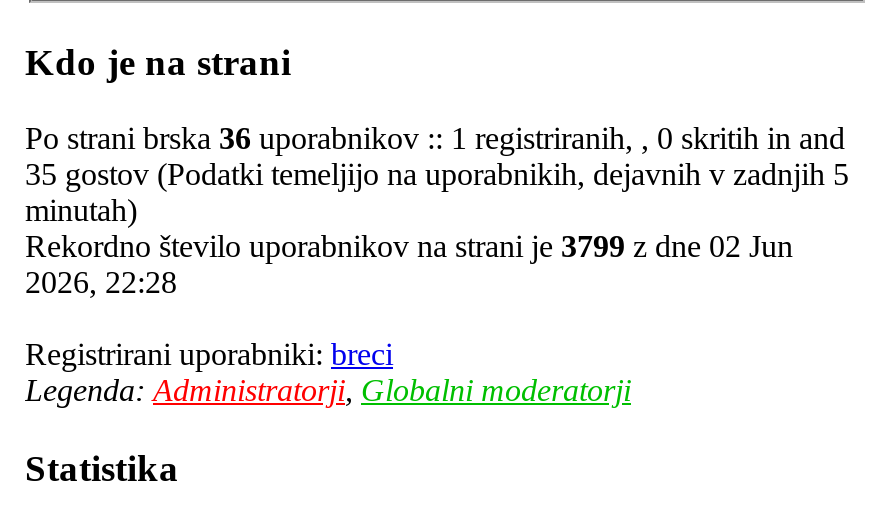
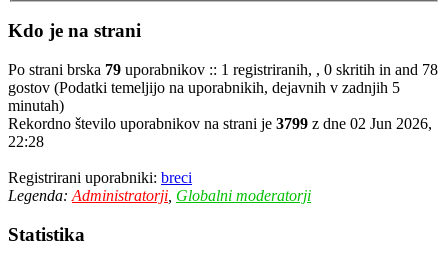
[25,122,849,192] Po strani brska 36 uporabnikov :: 1 registriranih, , 0 skritih in and | 35 gostov (Podatki temeljijo na uporabnikih, dejavnih v zadnjih 5 -> [8,61,438,96] Po strani brska 79 uporabnikov :: 1 registriranih, , 0 skritih in and 78 | gostov (Podatki temeljijo na uporabnikih, dejavnih v zadnjih 5

